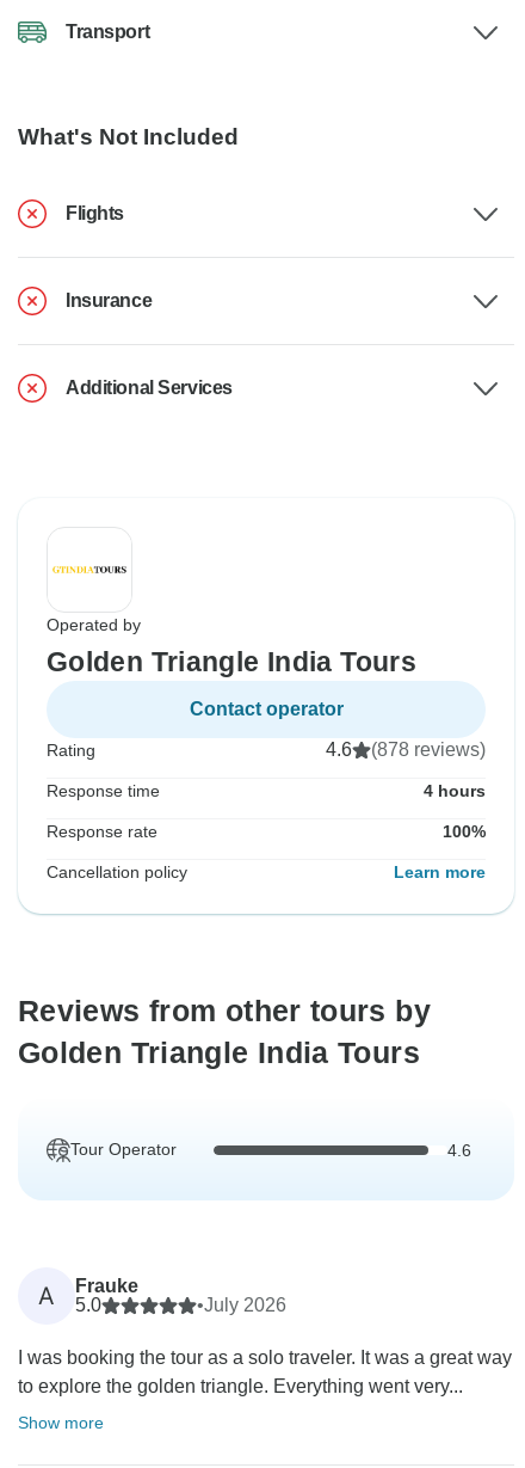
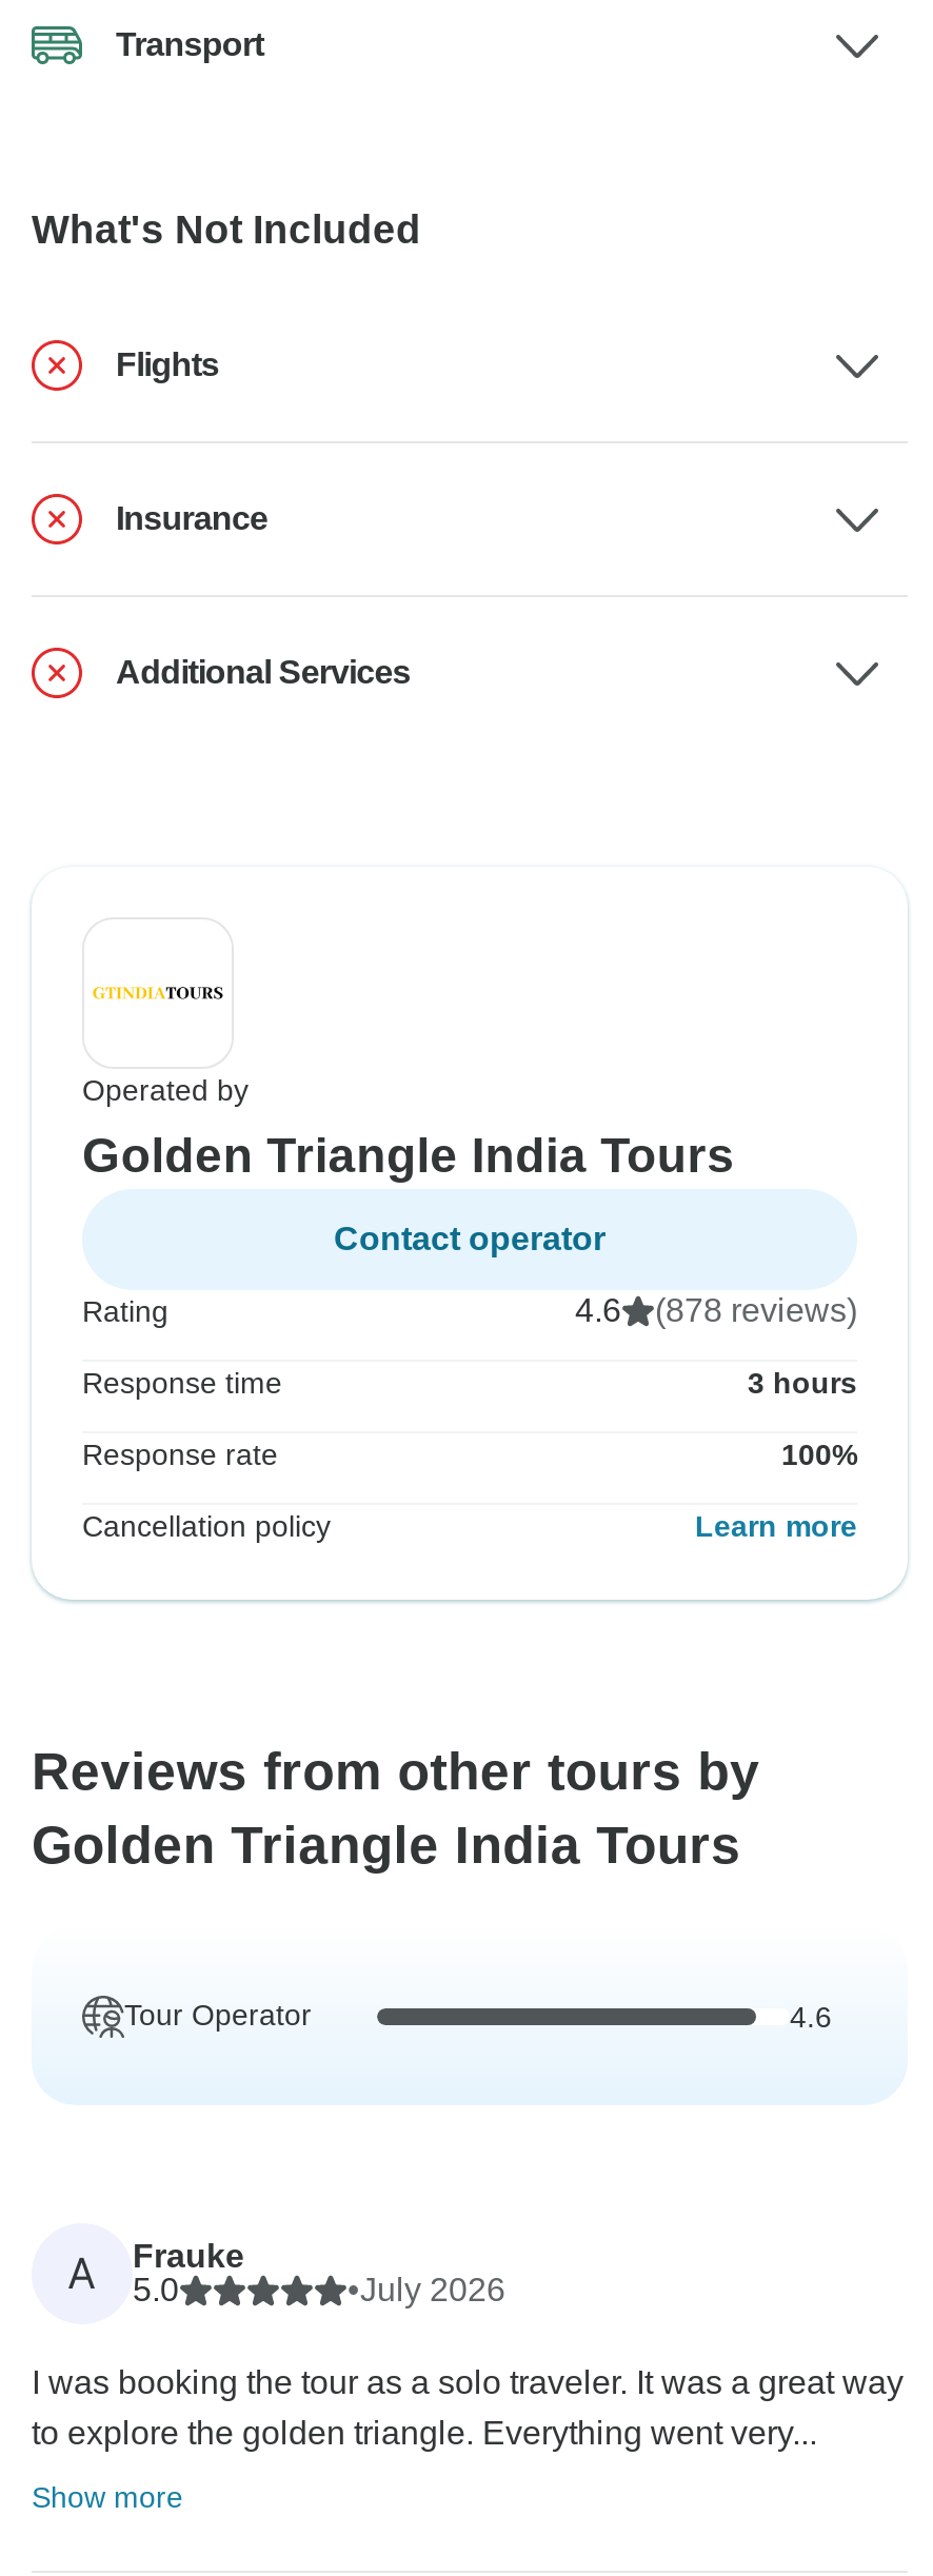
[424,782,486,801] 4 hours -> [748,1367,857,1400] 3 hours

